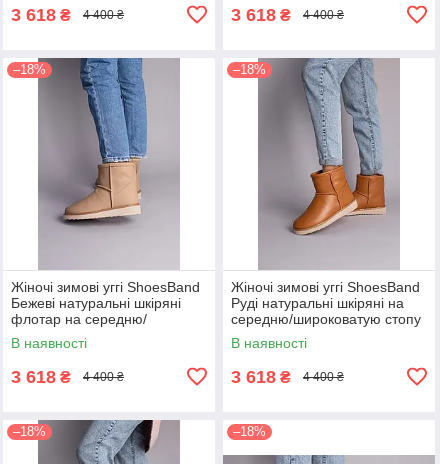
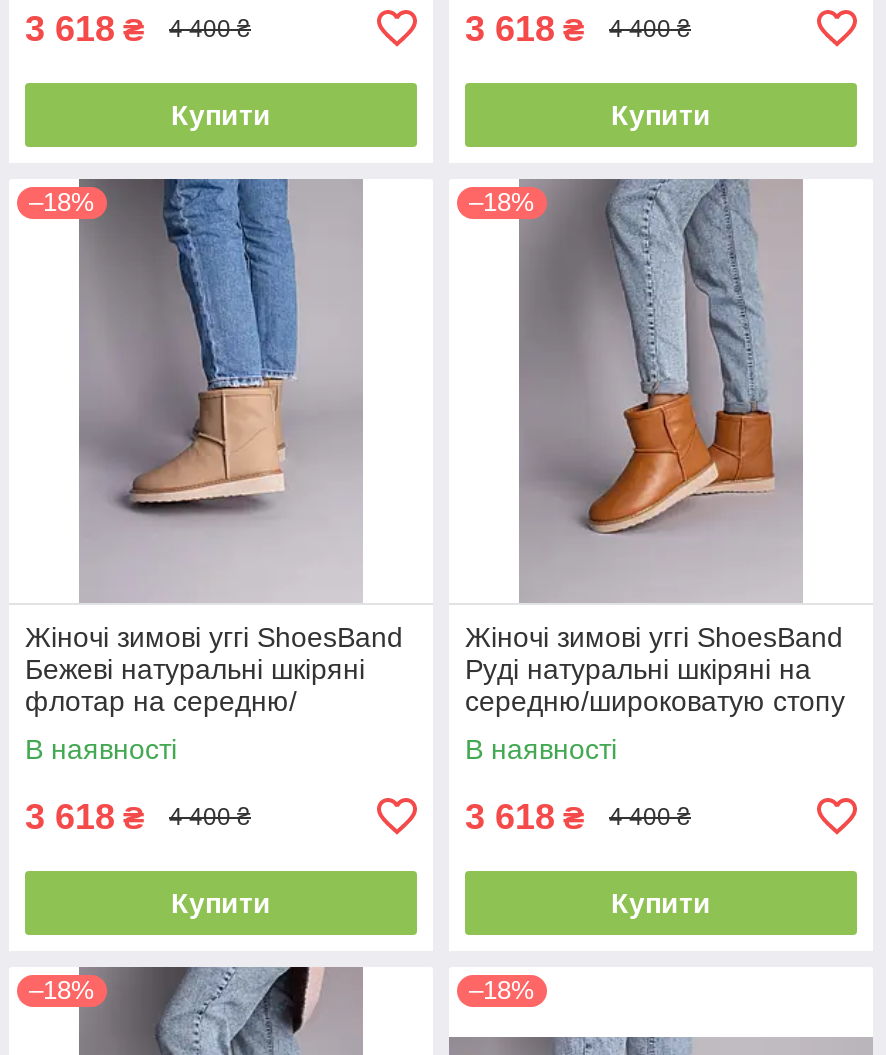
none -> [171,99,271,131] Купити
none -> [611,99,711,131] Купити
none -> [171,887,271,919] Купити
none -> [611,887,711,919] Купити

